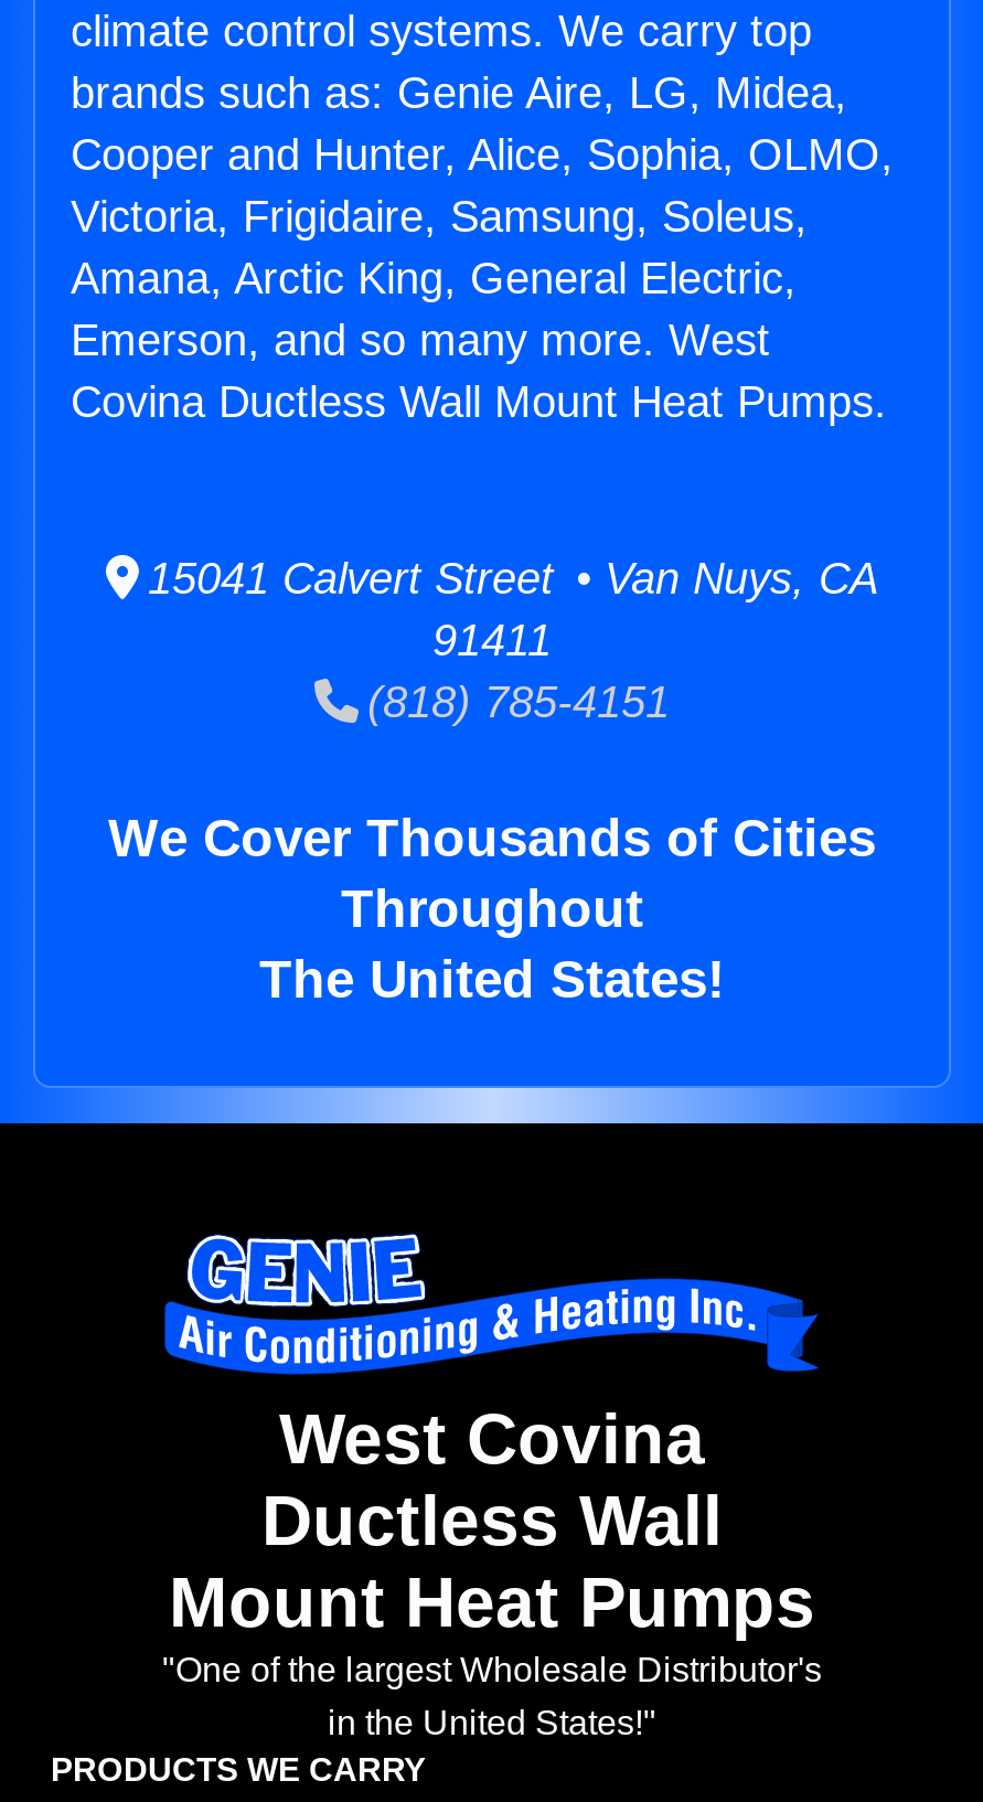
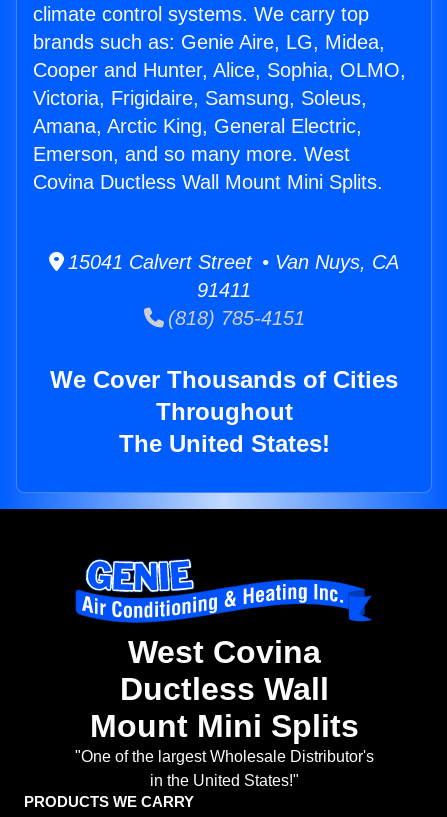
[71,378,887,426] Covina Ductless Wall Mount Heat Pumps. -> [33,171,383,193] Covina Ductless Wall Mount Mini Splits.
[169,1563,815,1643] Mount Heat Pumps -> [89,708,358,744] Mount Mini Splits

